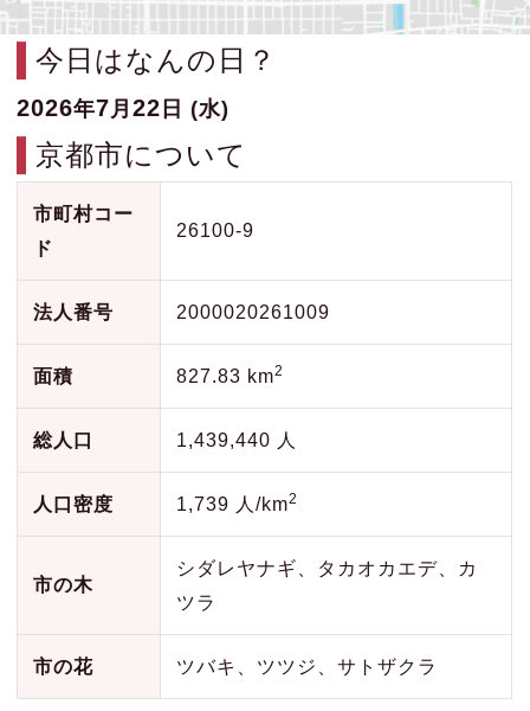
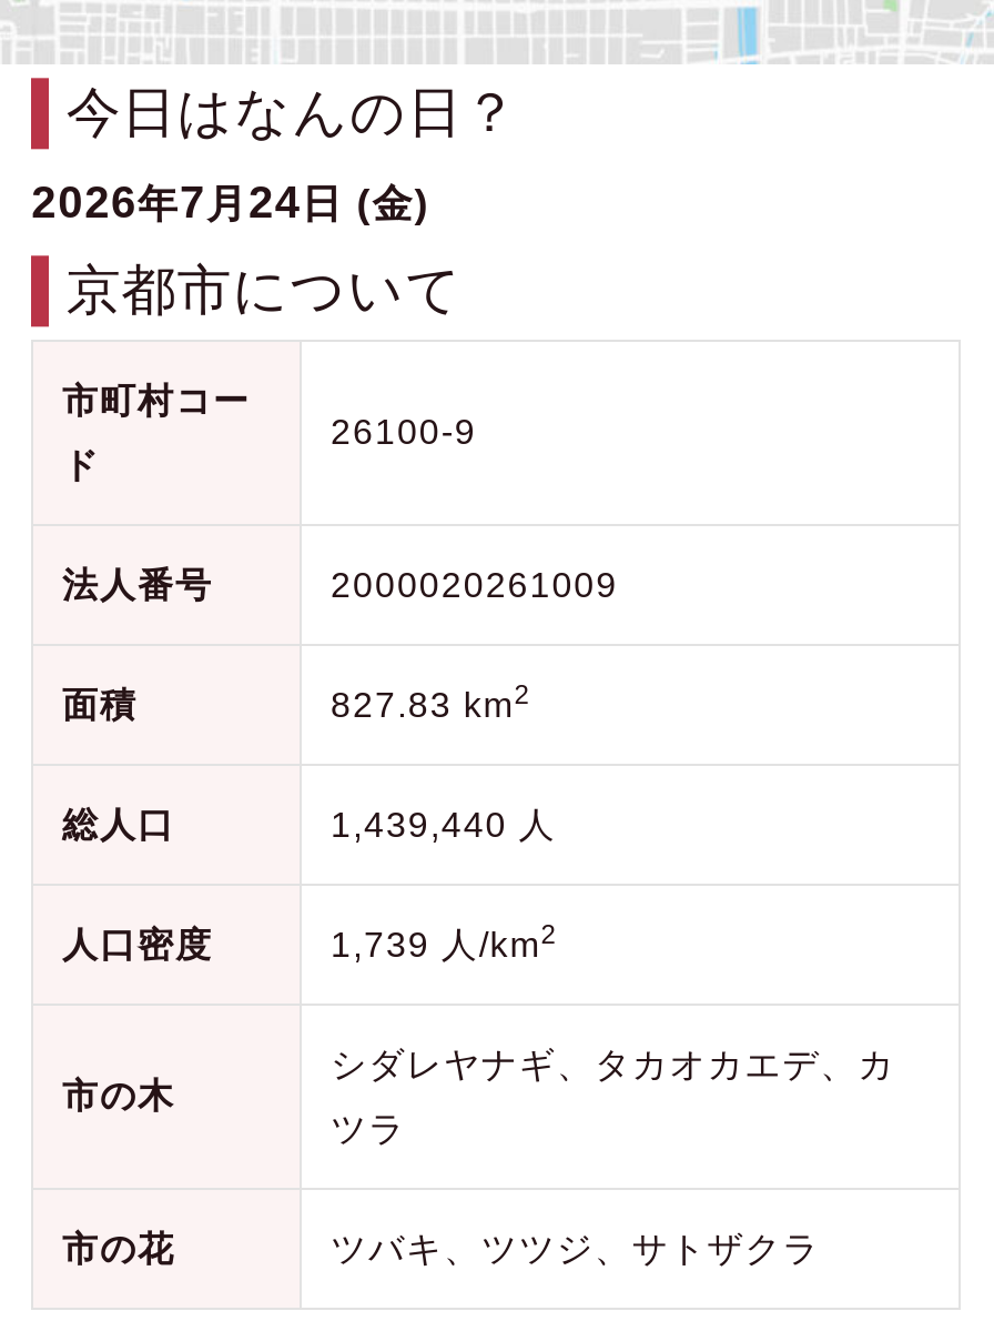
[17,95,229,121] 2026年7月22日 (水) -> [32,178,430,226] 2026年7月24日 (金)

